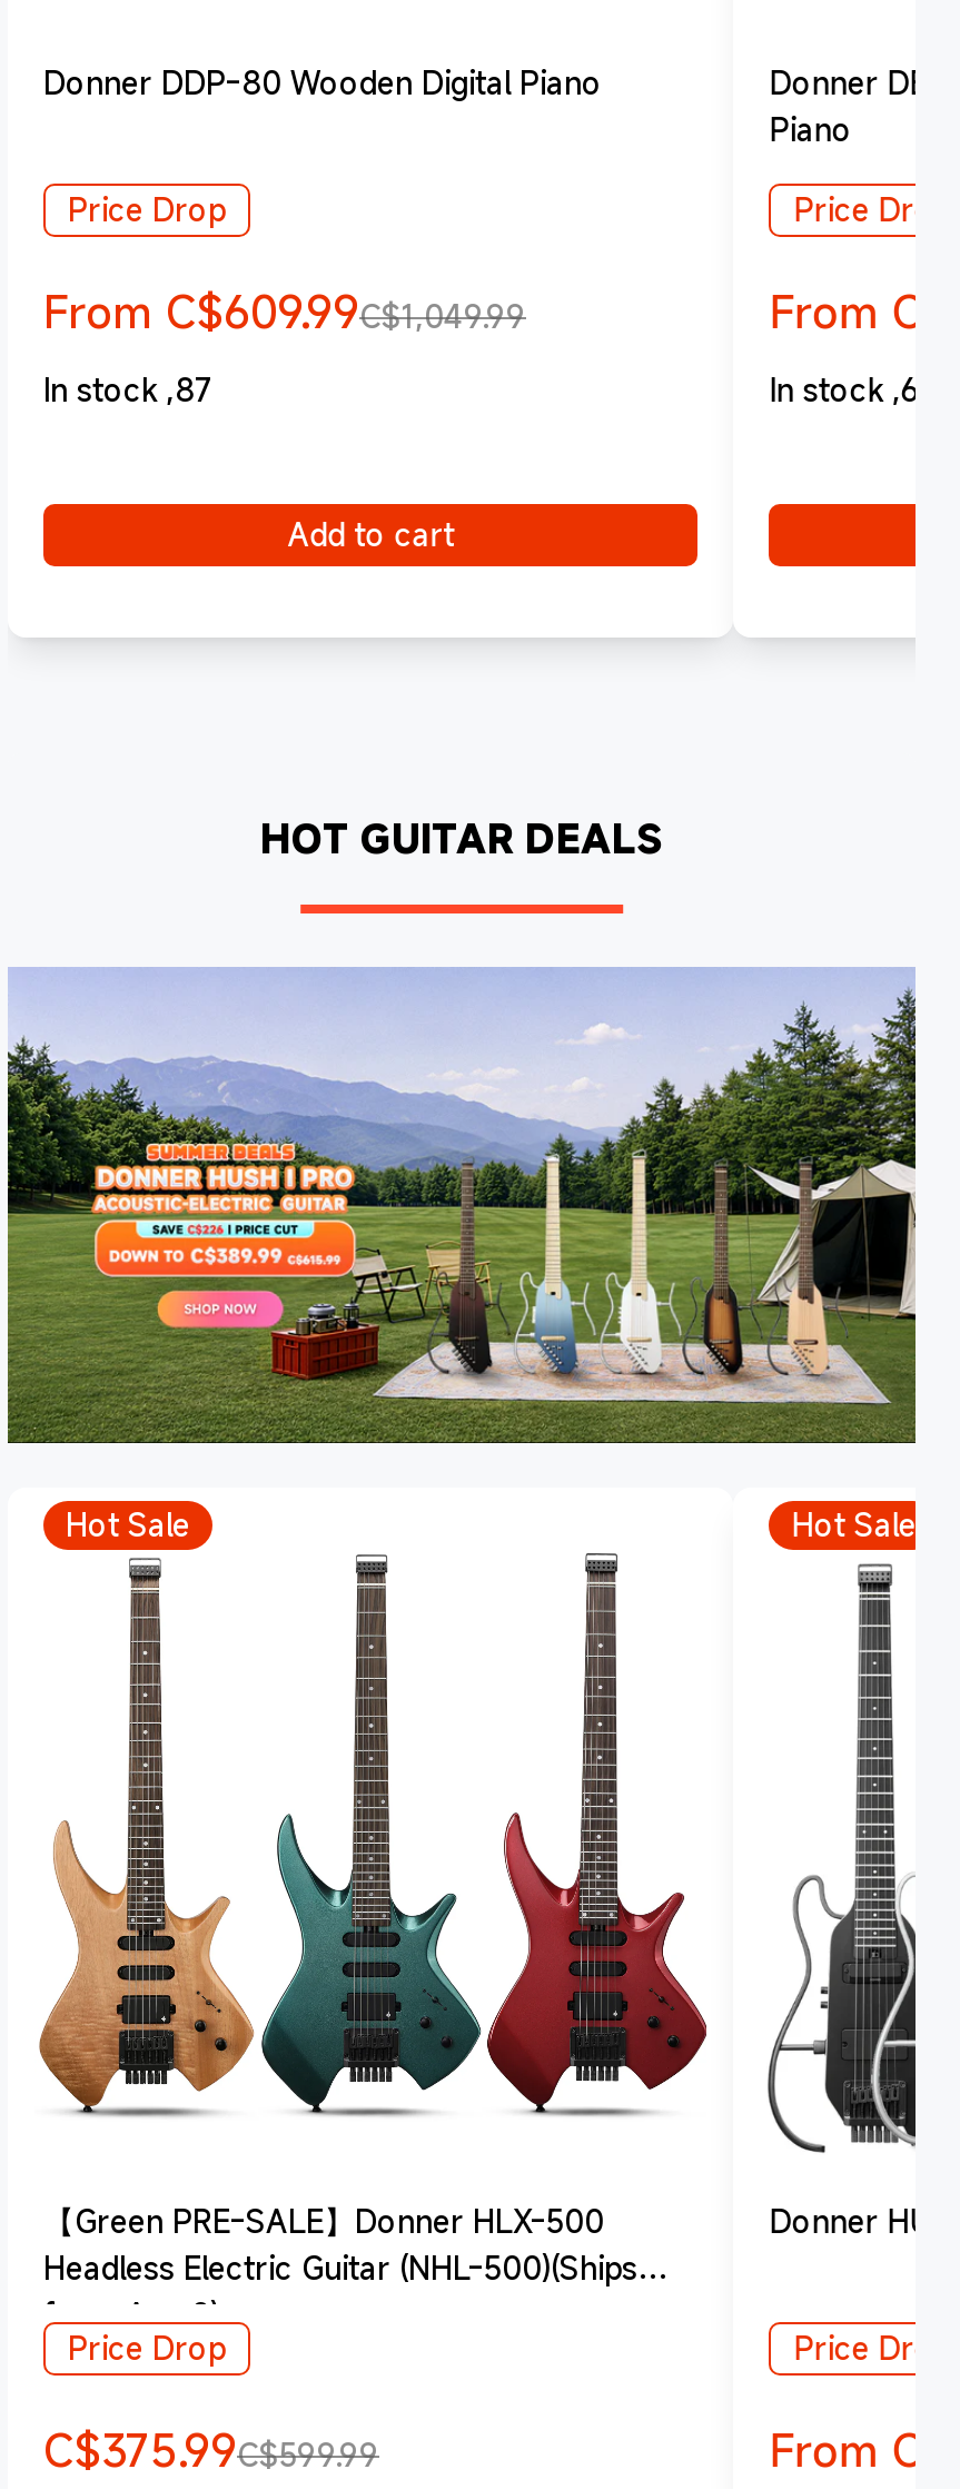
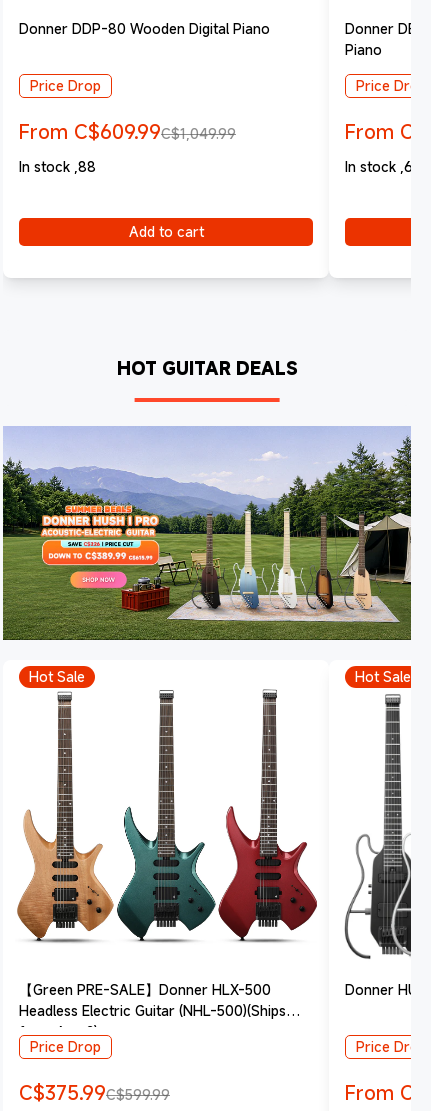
[43,369,212,411] In stock ,87 -> [19,157,96,176] In stock ,88

